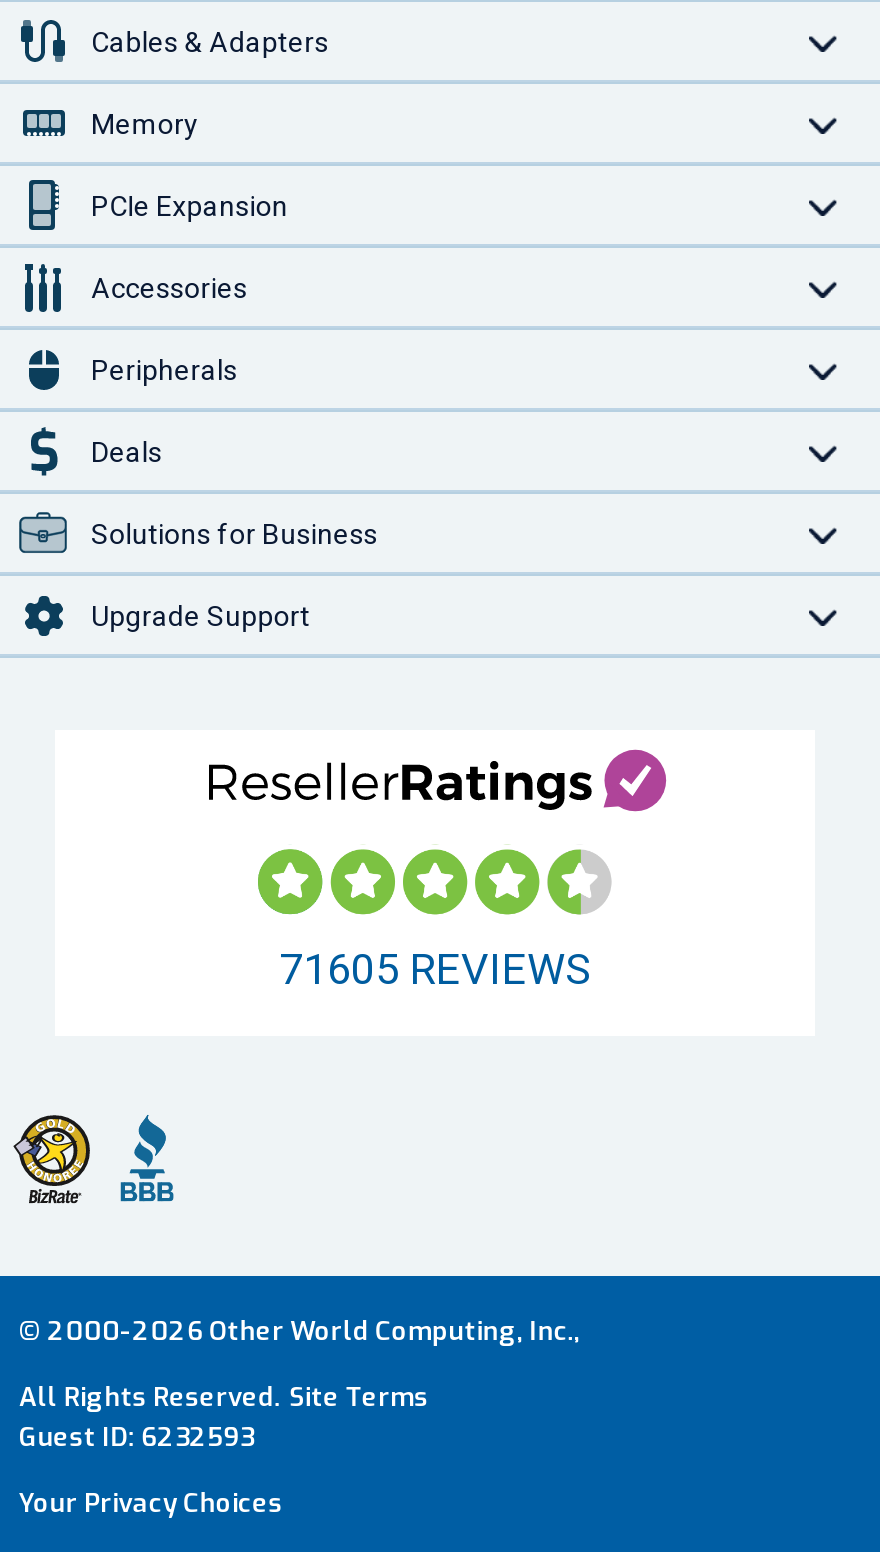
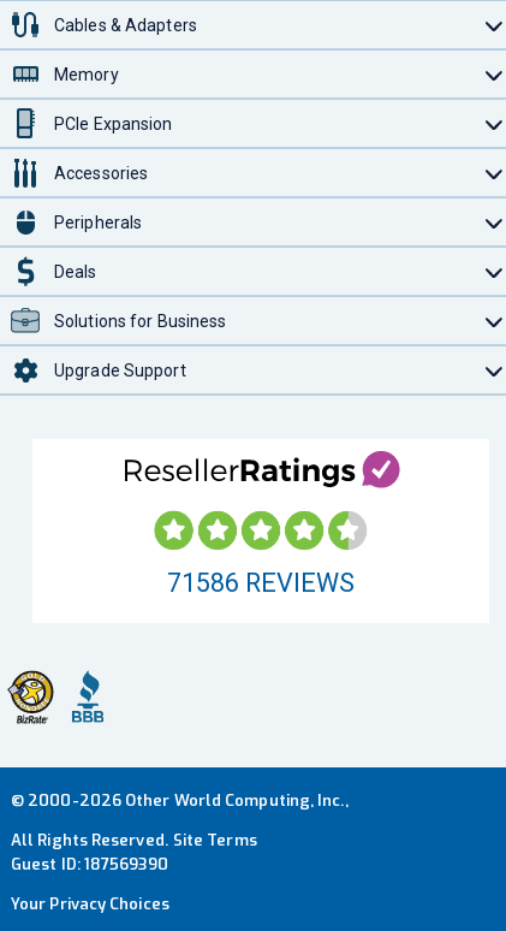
[279,944,591,994] 71605 REVIEWS -> [167,568,355,598] 71586 REVIEWS
[19,1419,254,1453] Guest ID: 6232593 -> [11,854,168,874] Guest ID: 187569390

